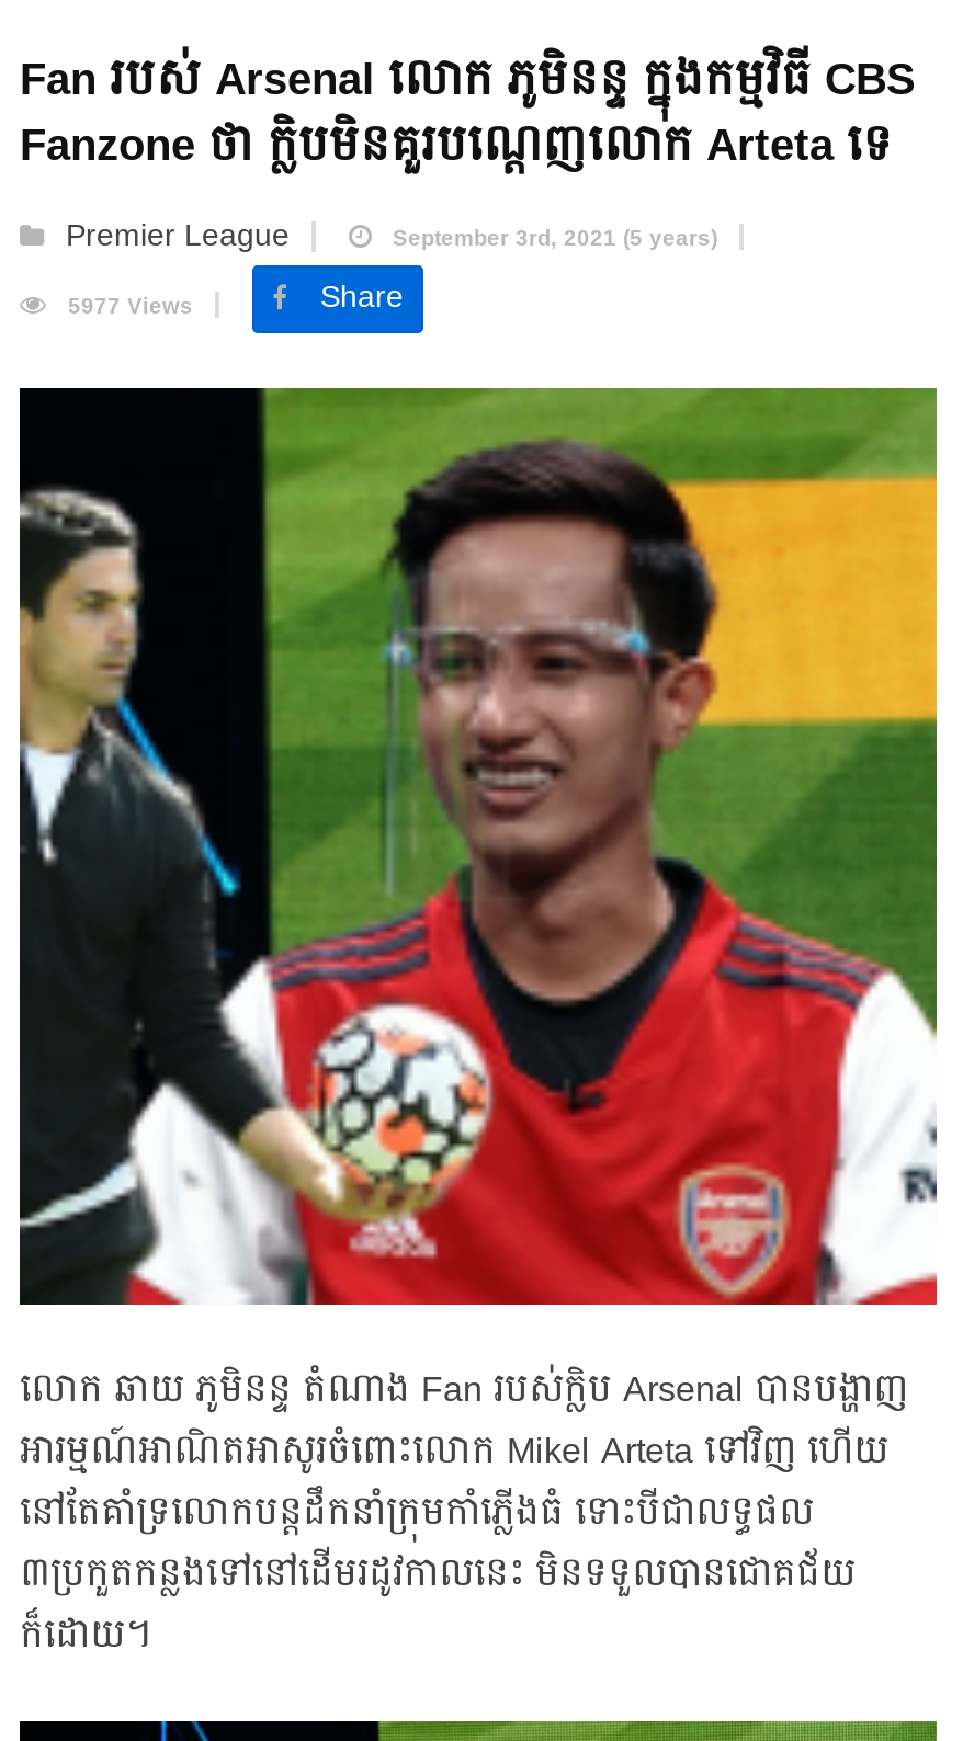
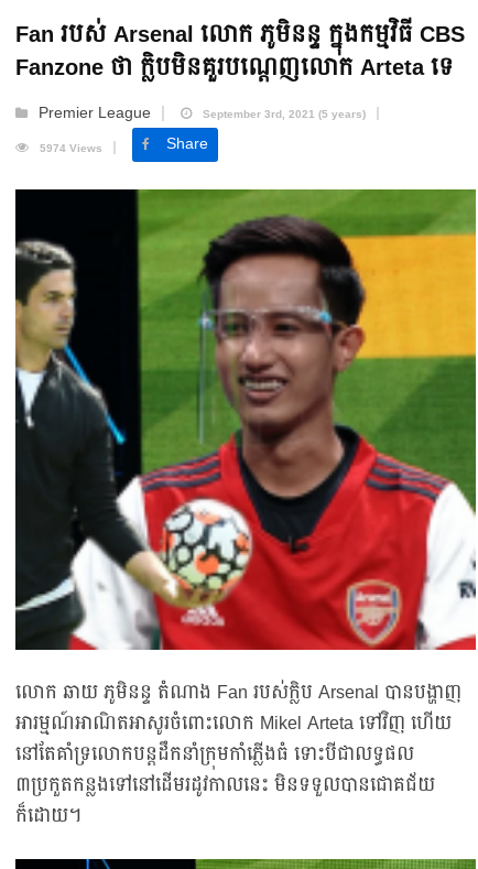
[68,286,193,326] 5977 Views -> [40,138,102,158] 5974 Views

